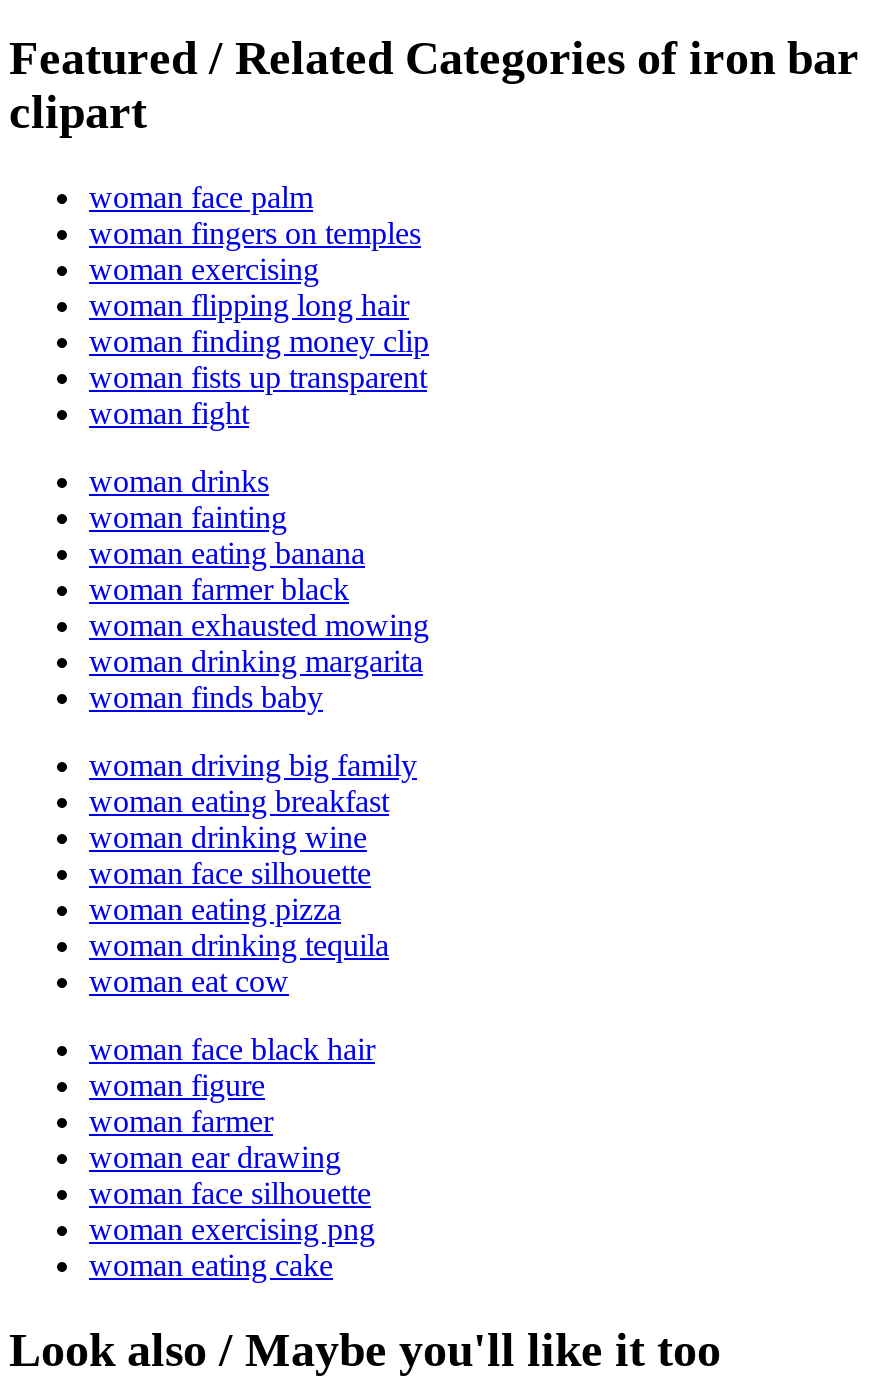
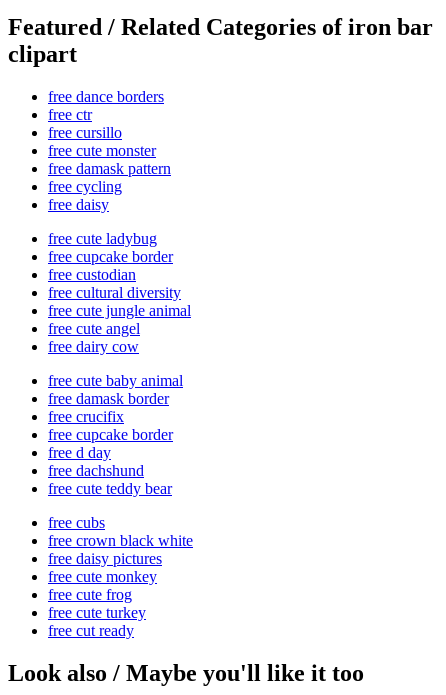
[89,179,429,429] woman face palm | woman fingers on temples | woman exercising | woman flipping long hair | woman finding money clip | woman fists up transparent | woman fight -> [48,88,171,213] free dance borders | free ctr | free cursillo | free cute monster | free damask pattern | free cycling | free daisy
[89,463,429,713] woman drinks | woman fainting | woman eating banana | woman farmer black | woman exhausted mowing | woman drinking margarita | woman finds baby -> [48,230,191,355] free cute ladybug | free cupcake border | free custodian | free cultural diversity | free cute jungle animal | free cute angel | free dairy cow
[89,747,417,997] woman driving big family | woman eating breakfast | woman drinking wine | woman face silhouette | woman eating pizza | woman drinking tequila | woman eat cow -> [48,372,183,497] free cute baby animal | free damask border | free crucifix | free cupcake border | free d day | free dachshund | free cute teddy bear
[89,1031,375,1281] woman face black hair | woman figure | woman farmer | woman ear drawing | woman face silhouette | woman exercising png | woman eating cake -> [48,514,193,639] free cubs | free crown black white | free daisy pictures | free cute monkey | free cute frog | free cute turkey | free cut ready

